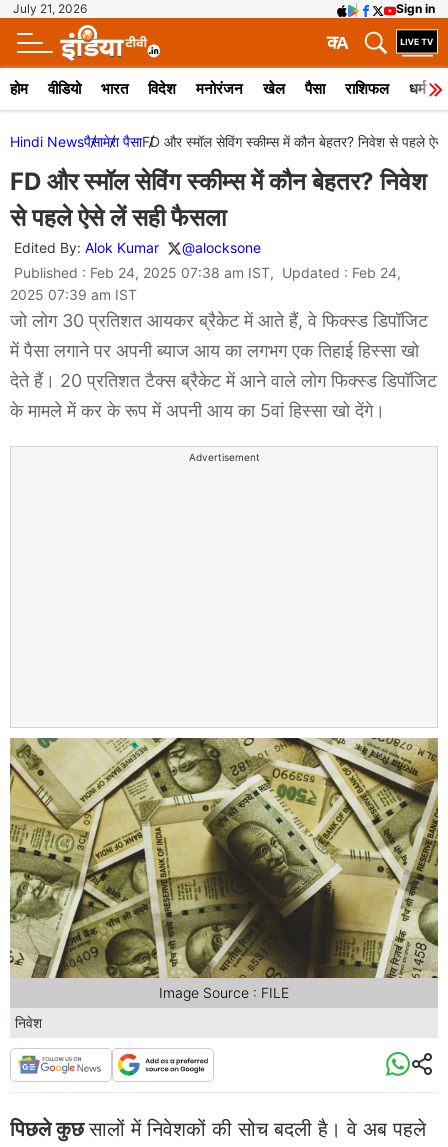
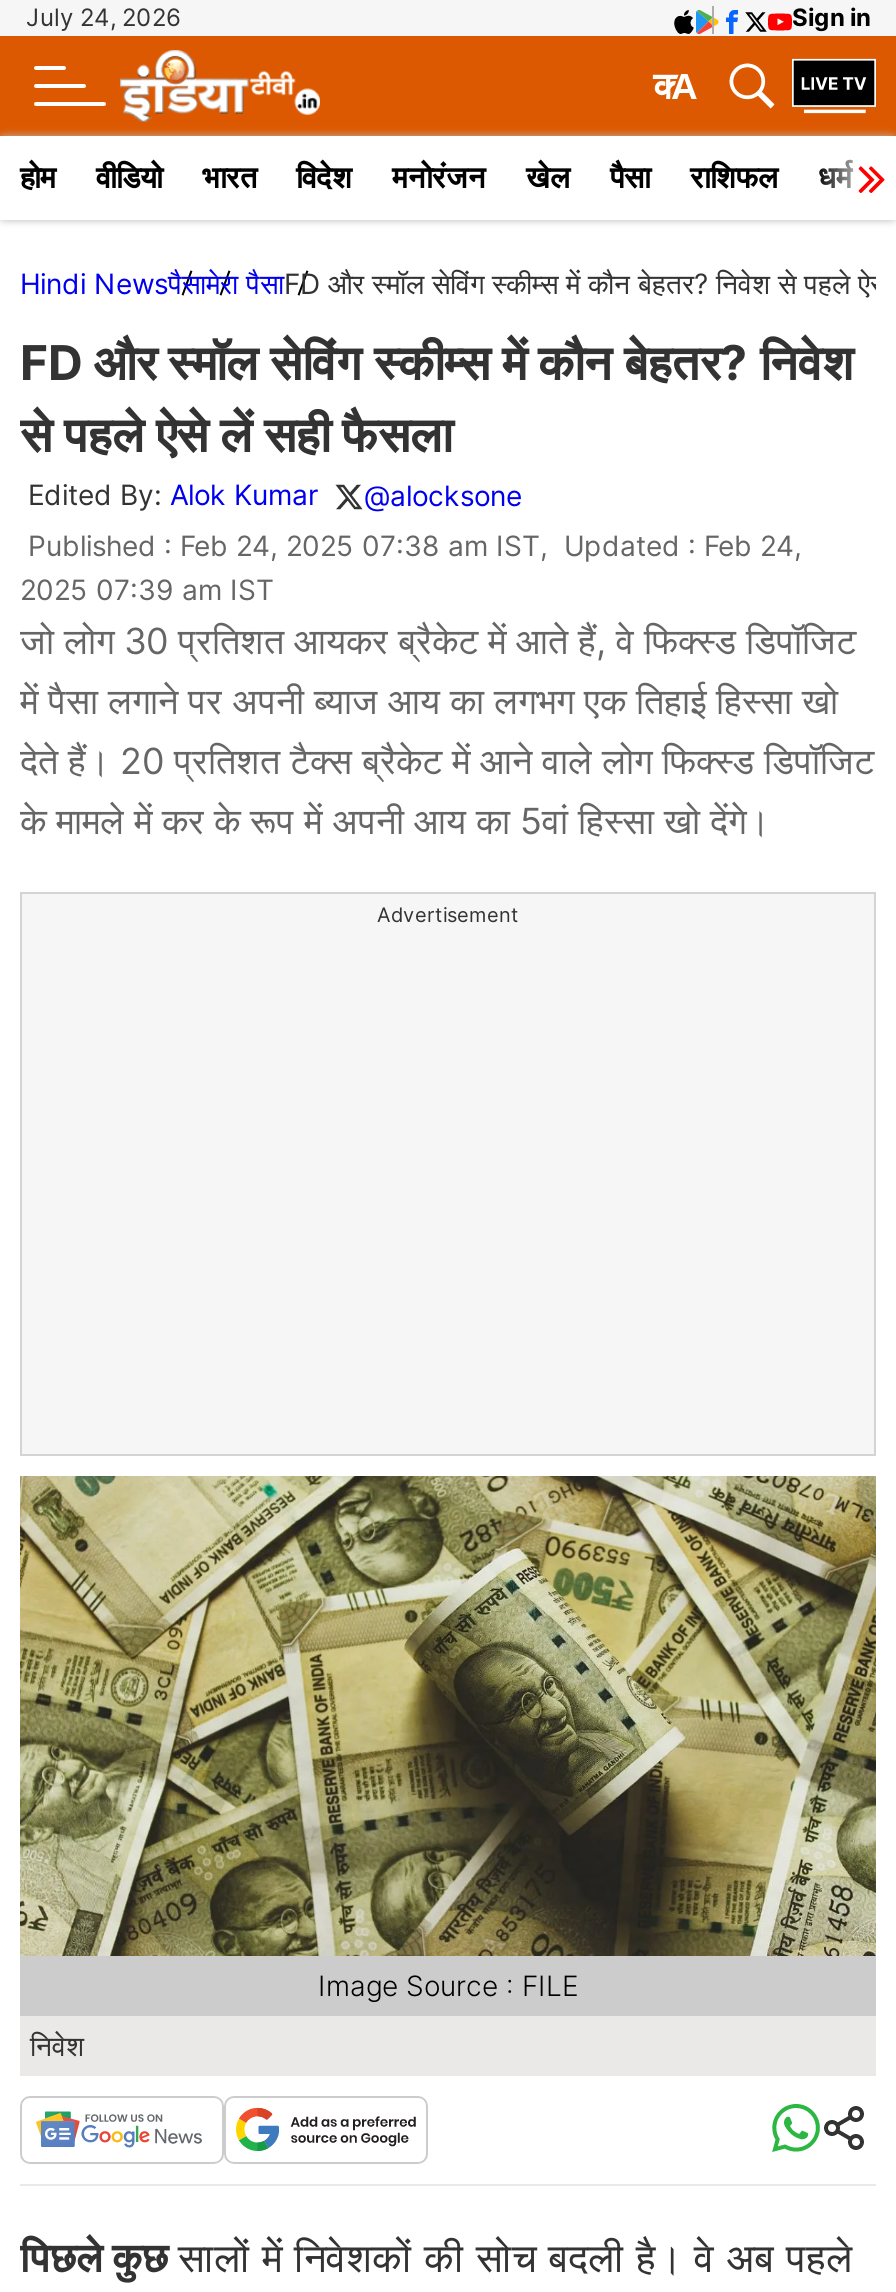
[13,1,87,16] July 21, 2026 -> [26,2,180,32] July 24, 2026

